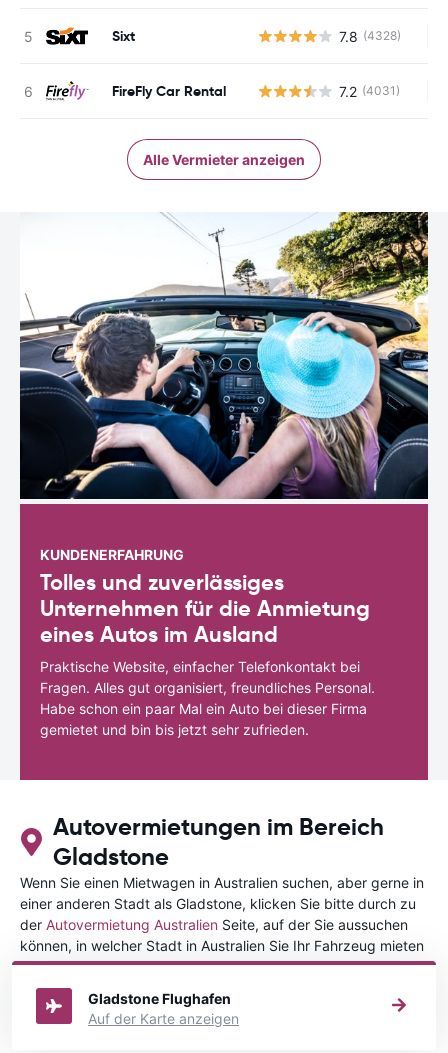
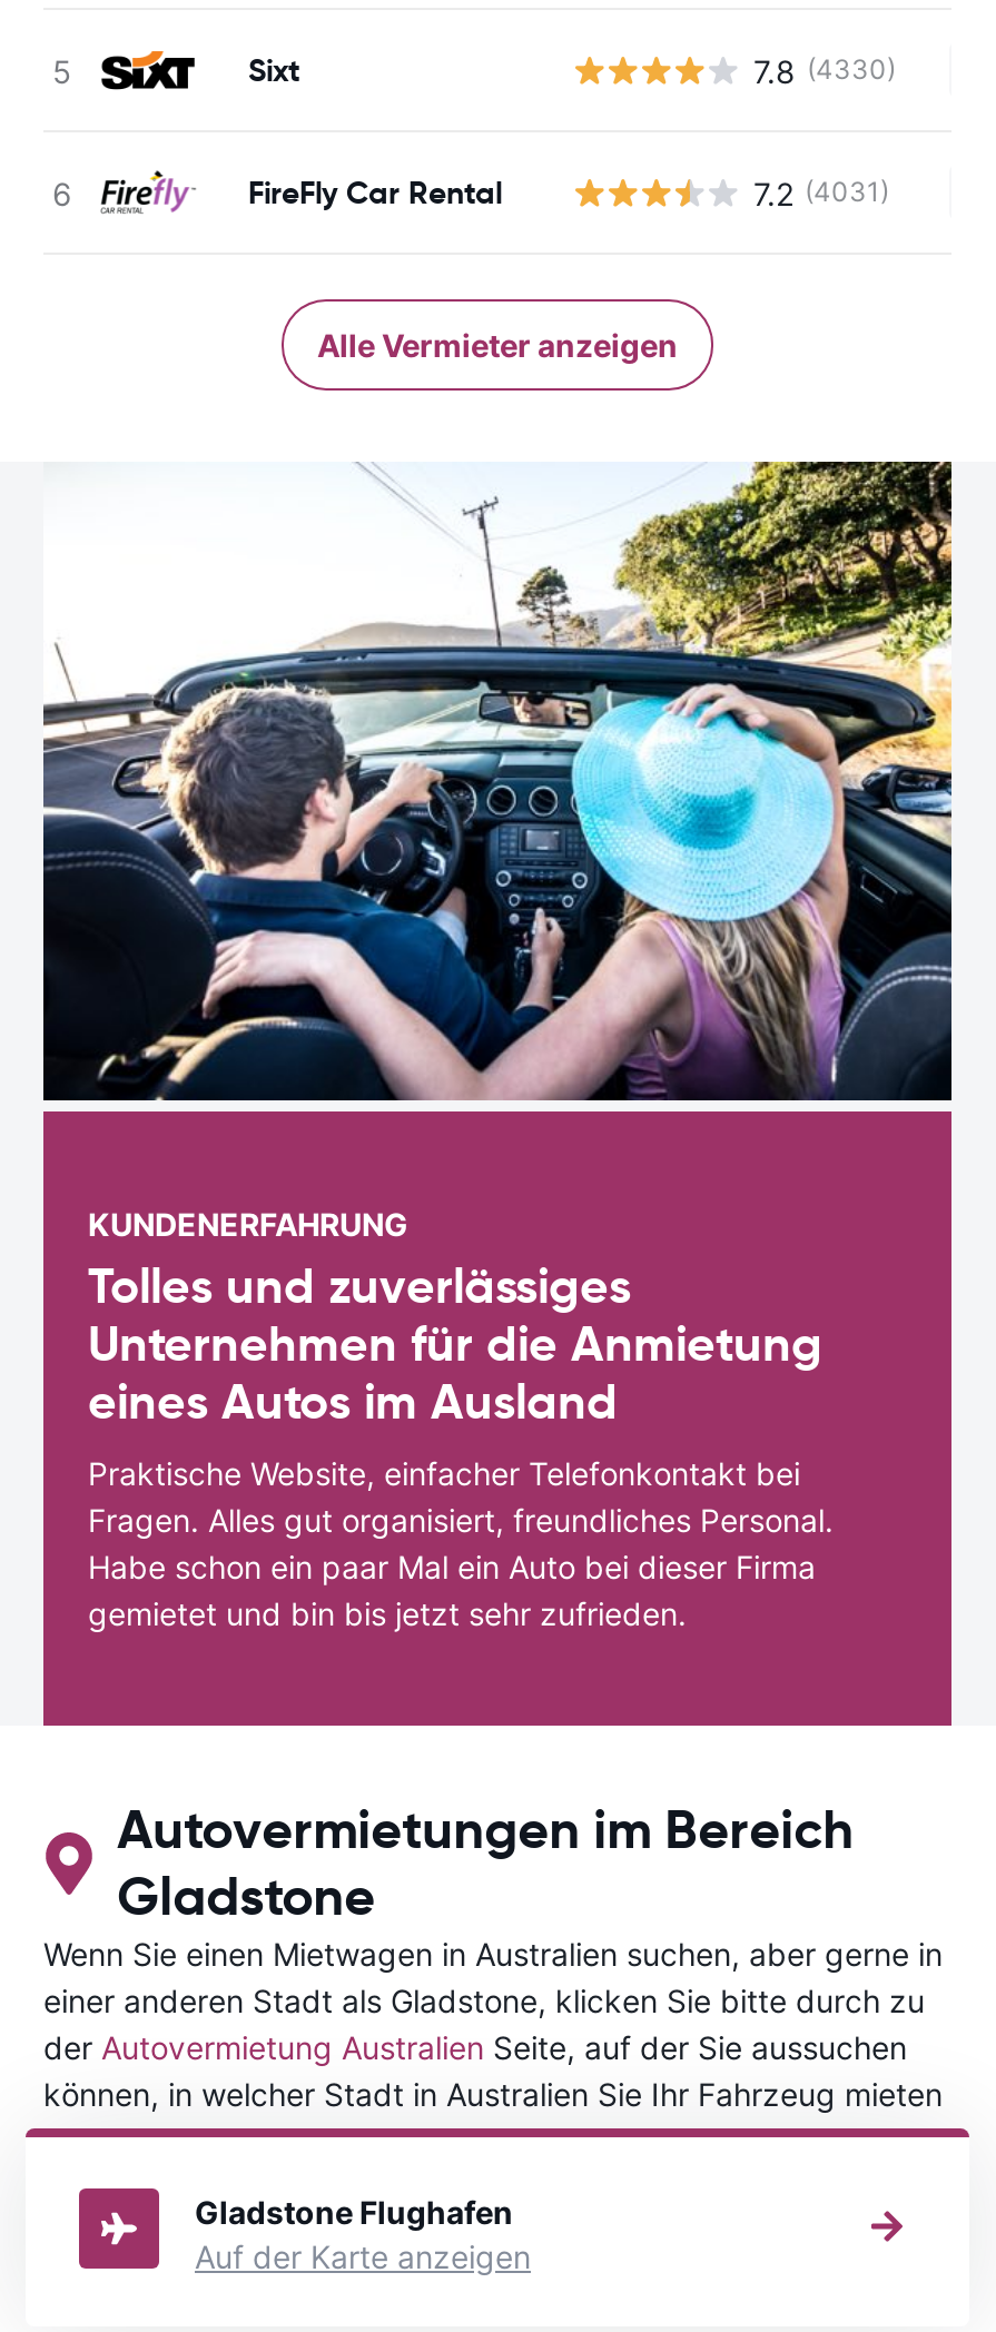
[339,27,401,44] 7.8 (4328) -> [753,51,896,89] 7.8 (4330)

